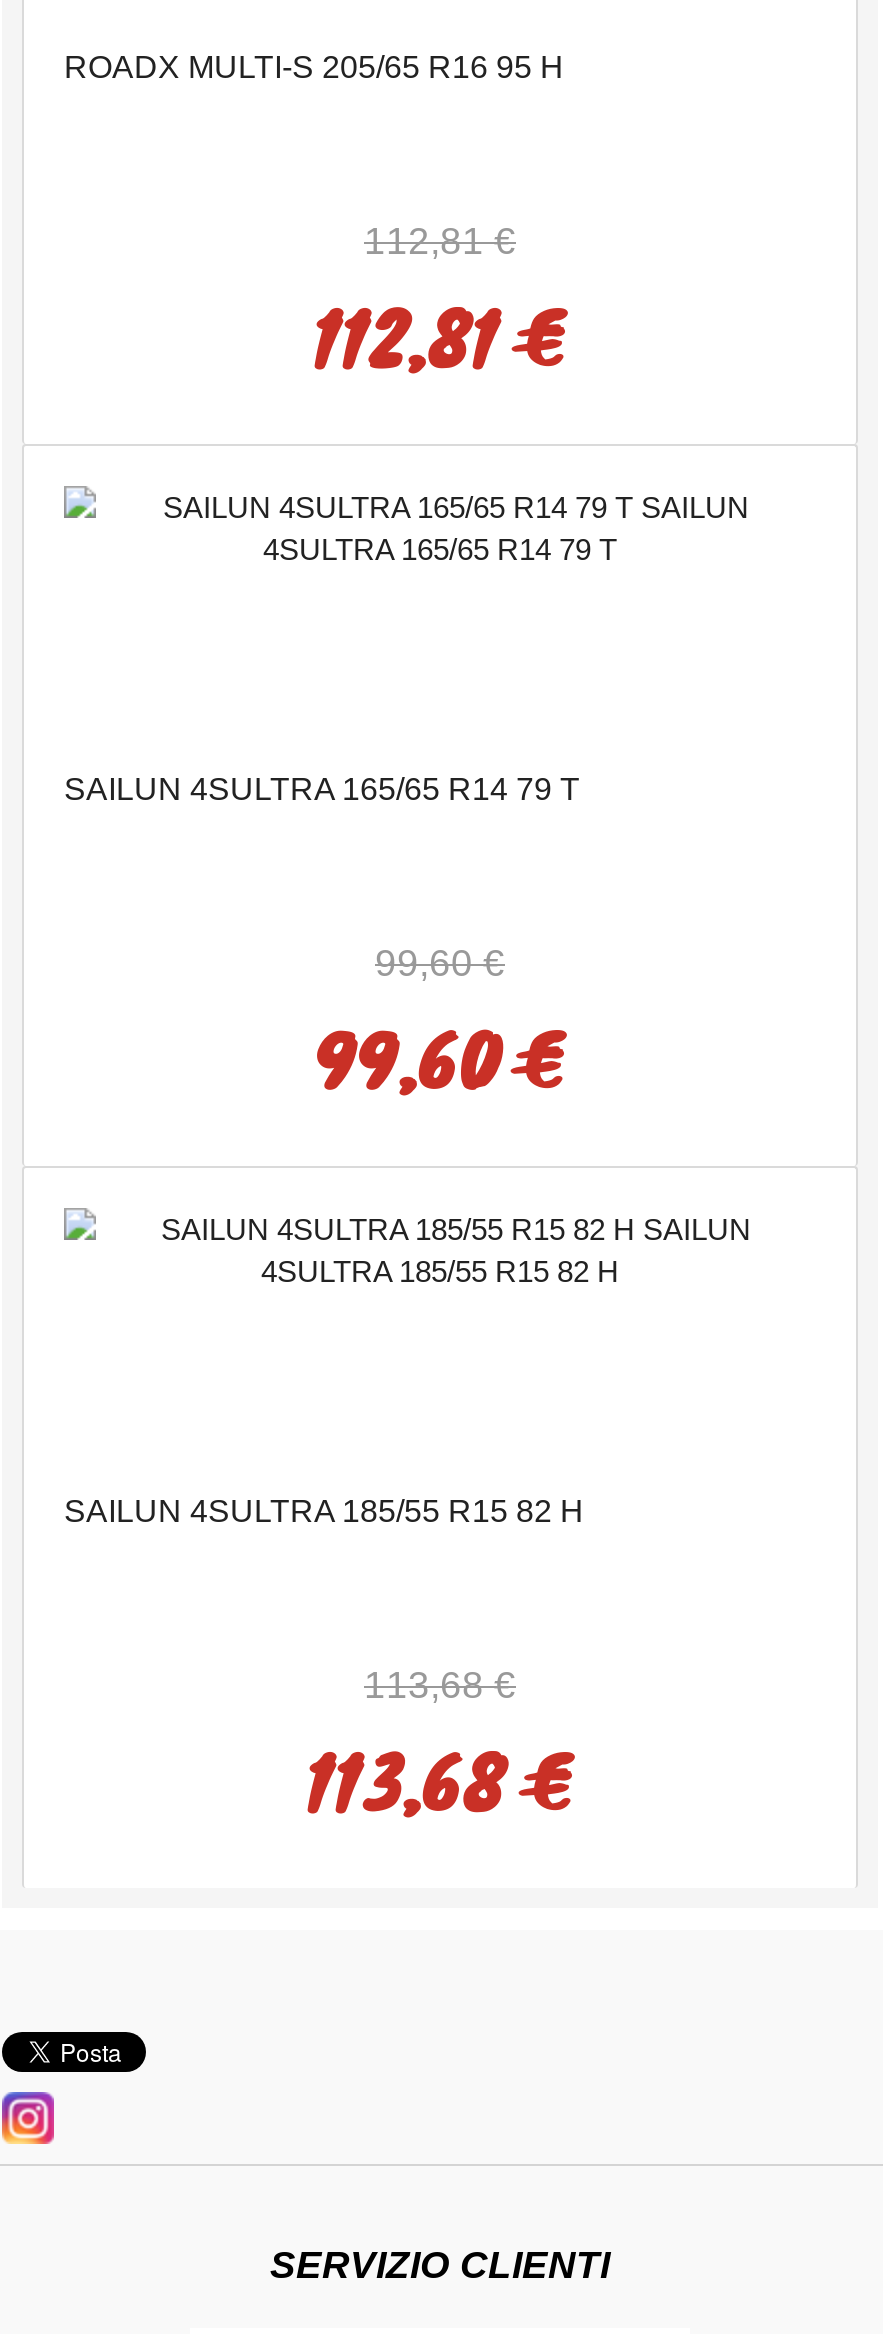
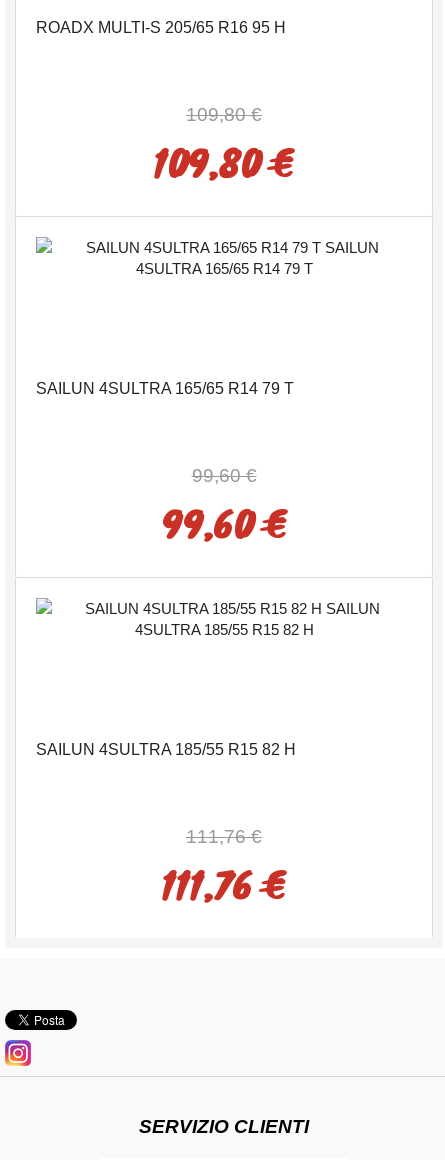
[364,219,516,261] 112,81 € -> [186,103,262,124] 109,80 €
[314,281,566,387] 112,81 € -> [154,134,294,187] 109,80 €
[364,1663,516,1705] 113,68 € -> [186,825,262,846] 111,76 €
[307,1725,573,1831] 113,68 € -> [162,856,286,909] 111,76 €

